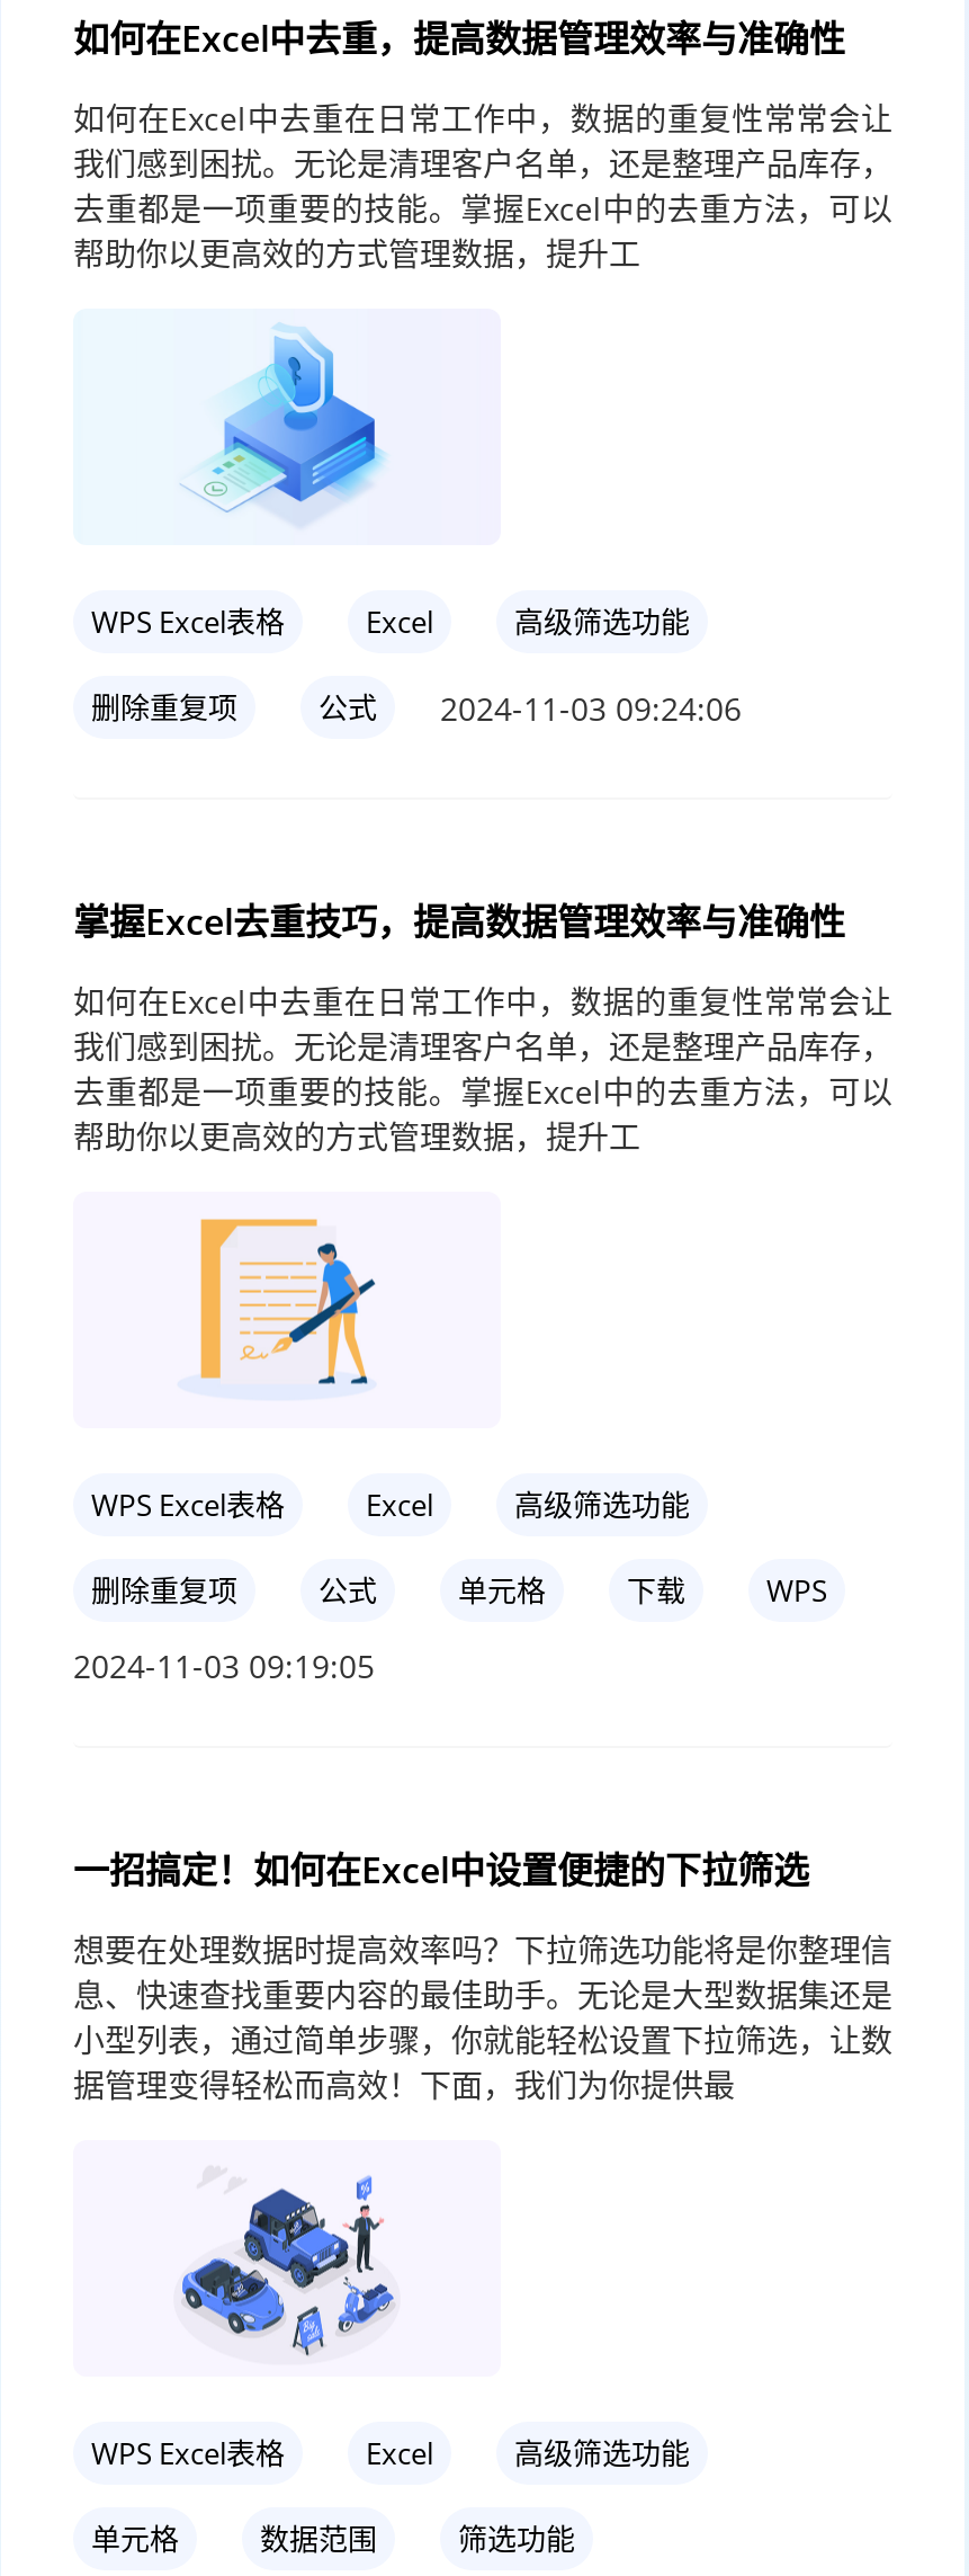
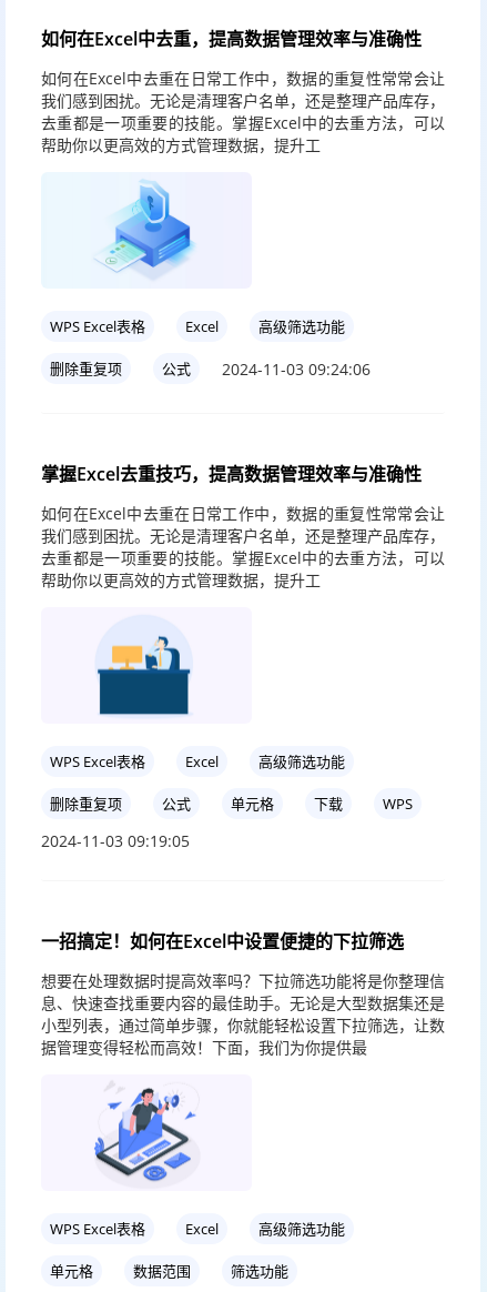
[188,1216,377,1412] [image] -> [97,620,192,717] [image]
[181,2167,395,2356] [image] -> [94,1087,199,1182] [image]

